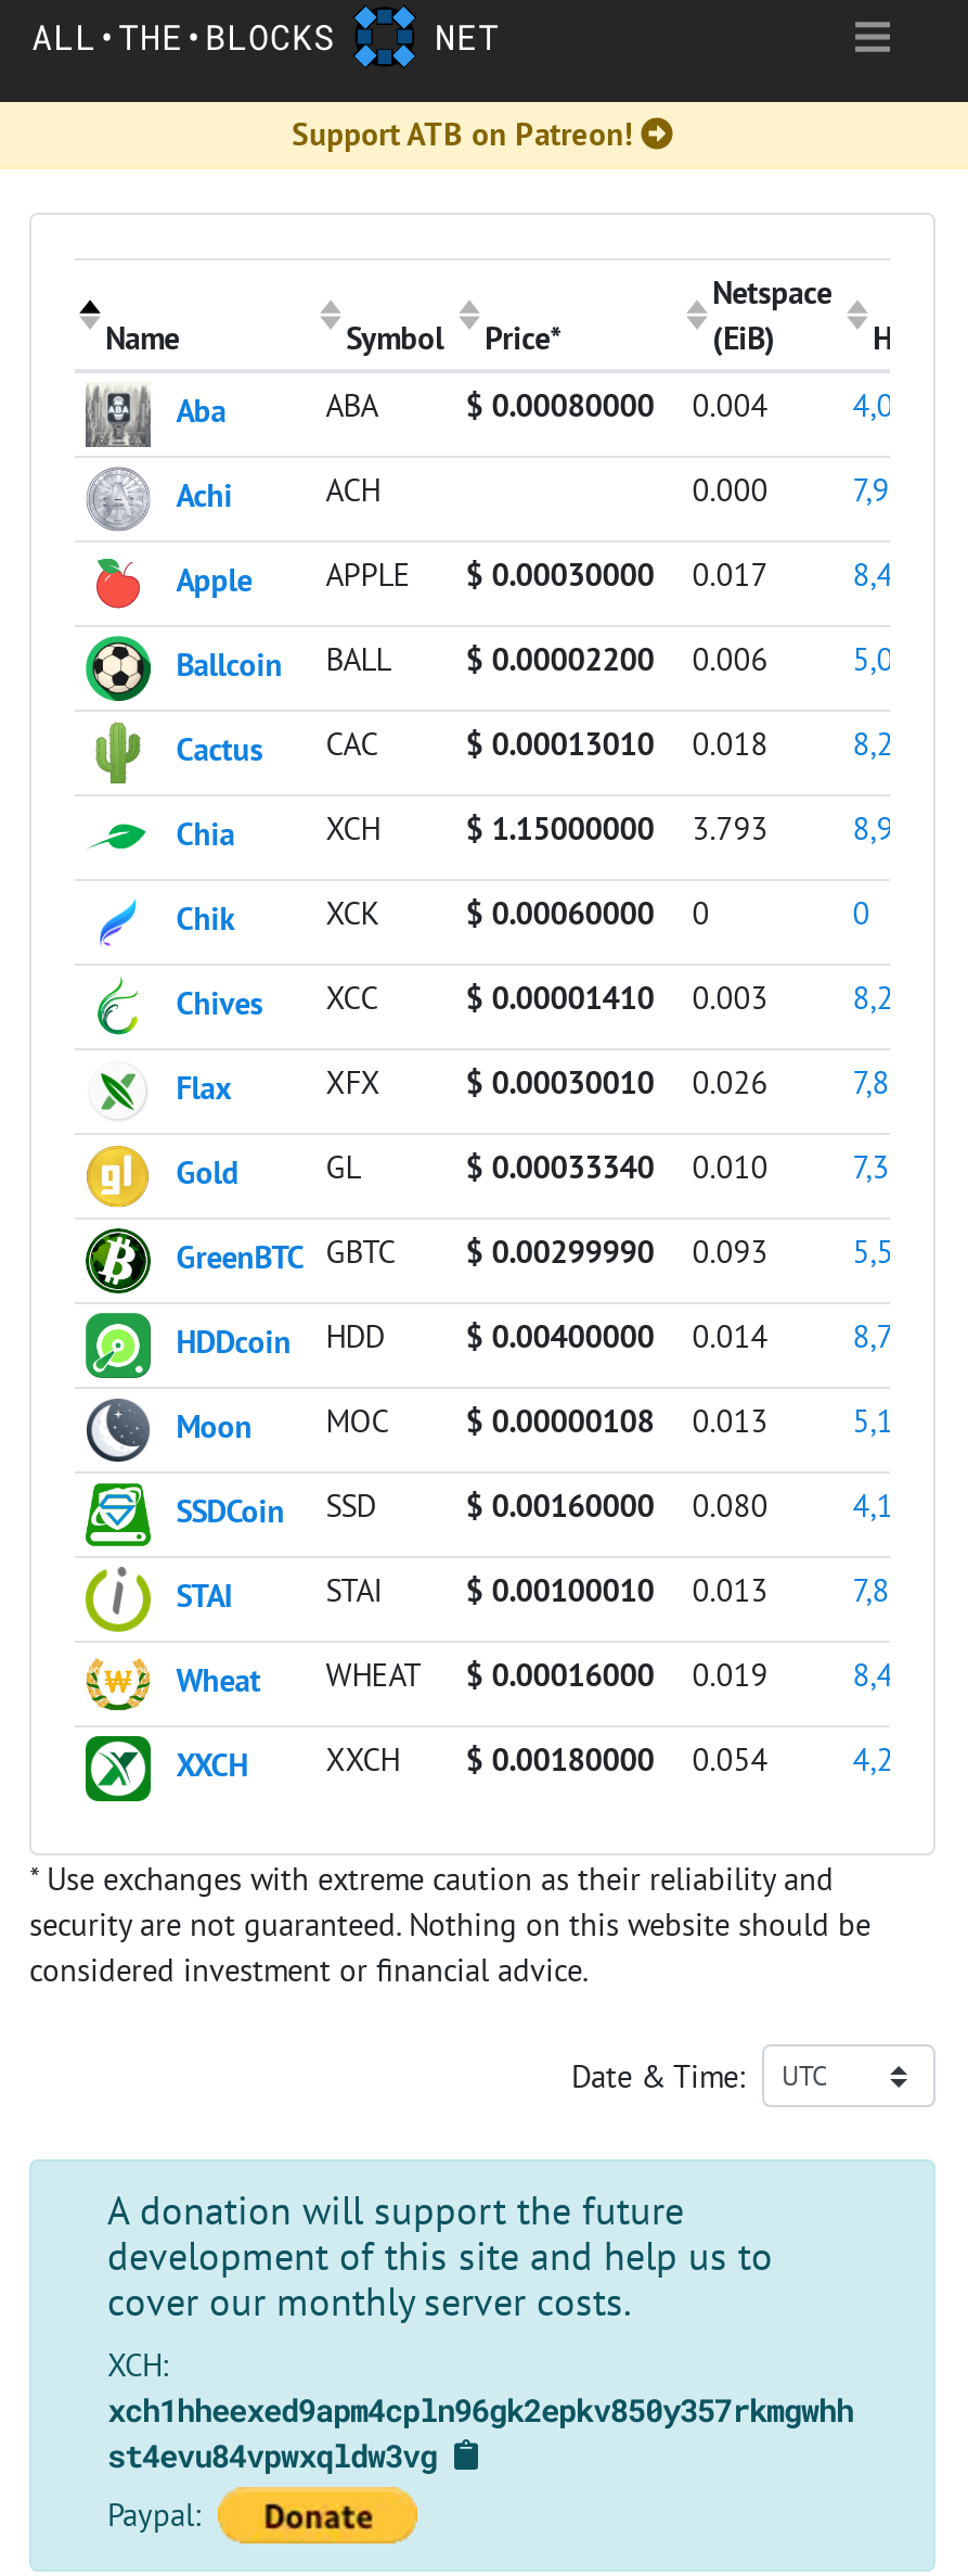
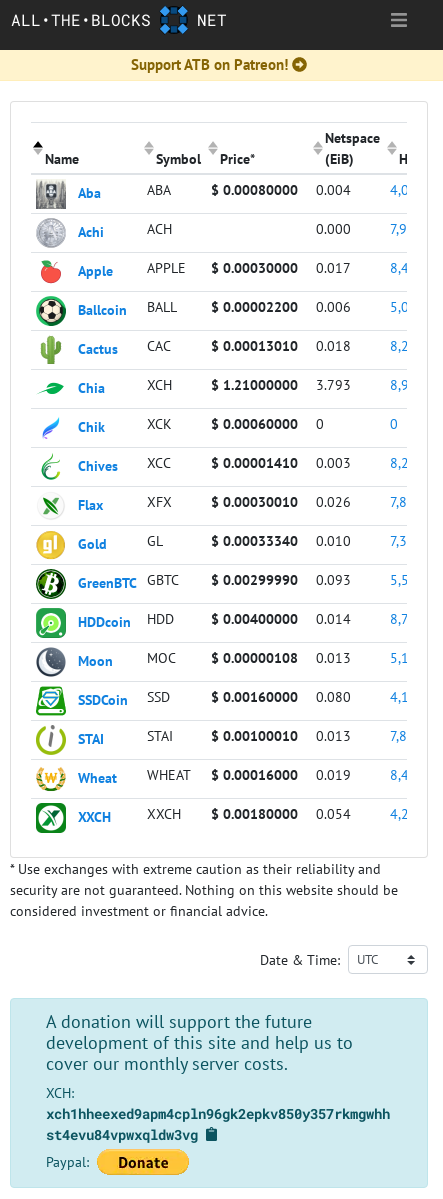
[465,807,768,848] $ 1.15000000 3.793 -> [211,375,351,394] $ 1.21000000 3.793

